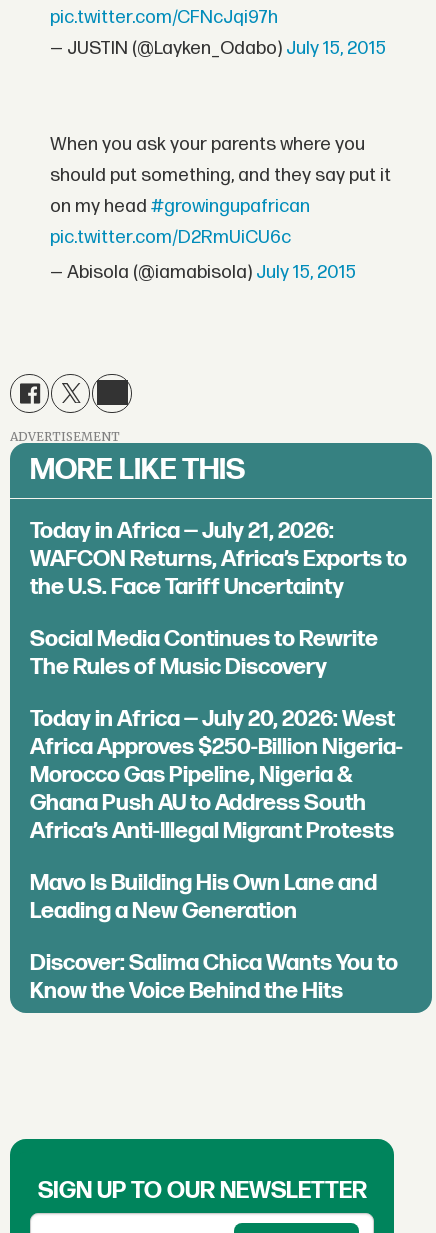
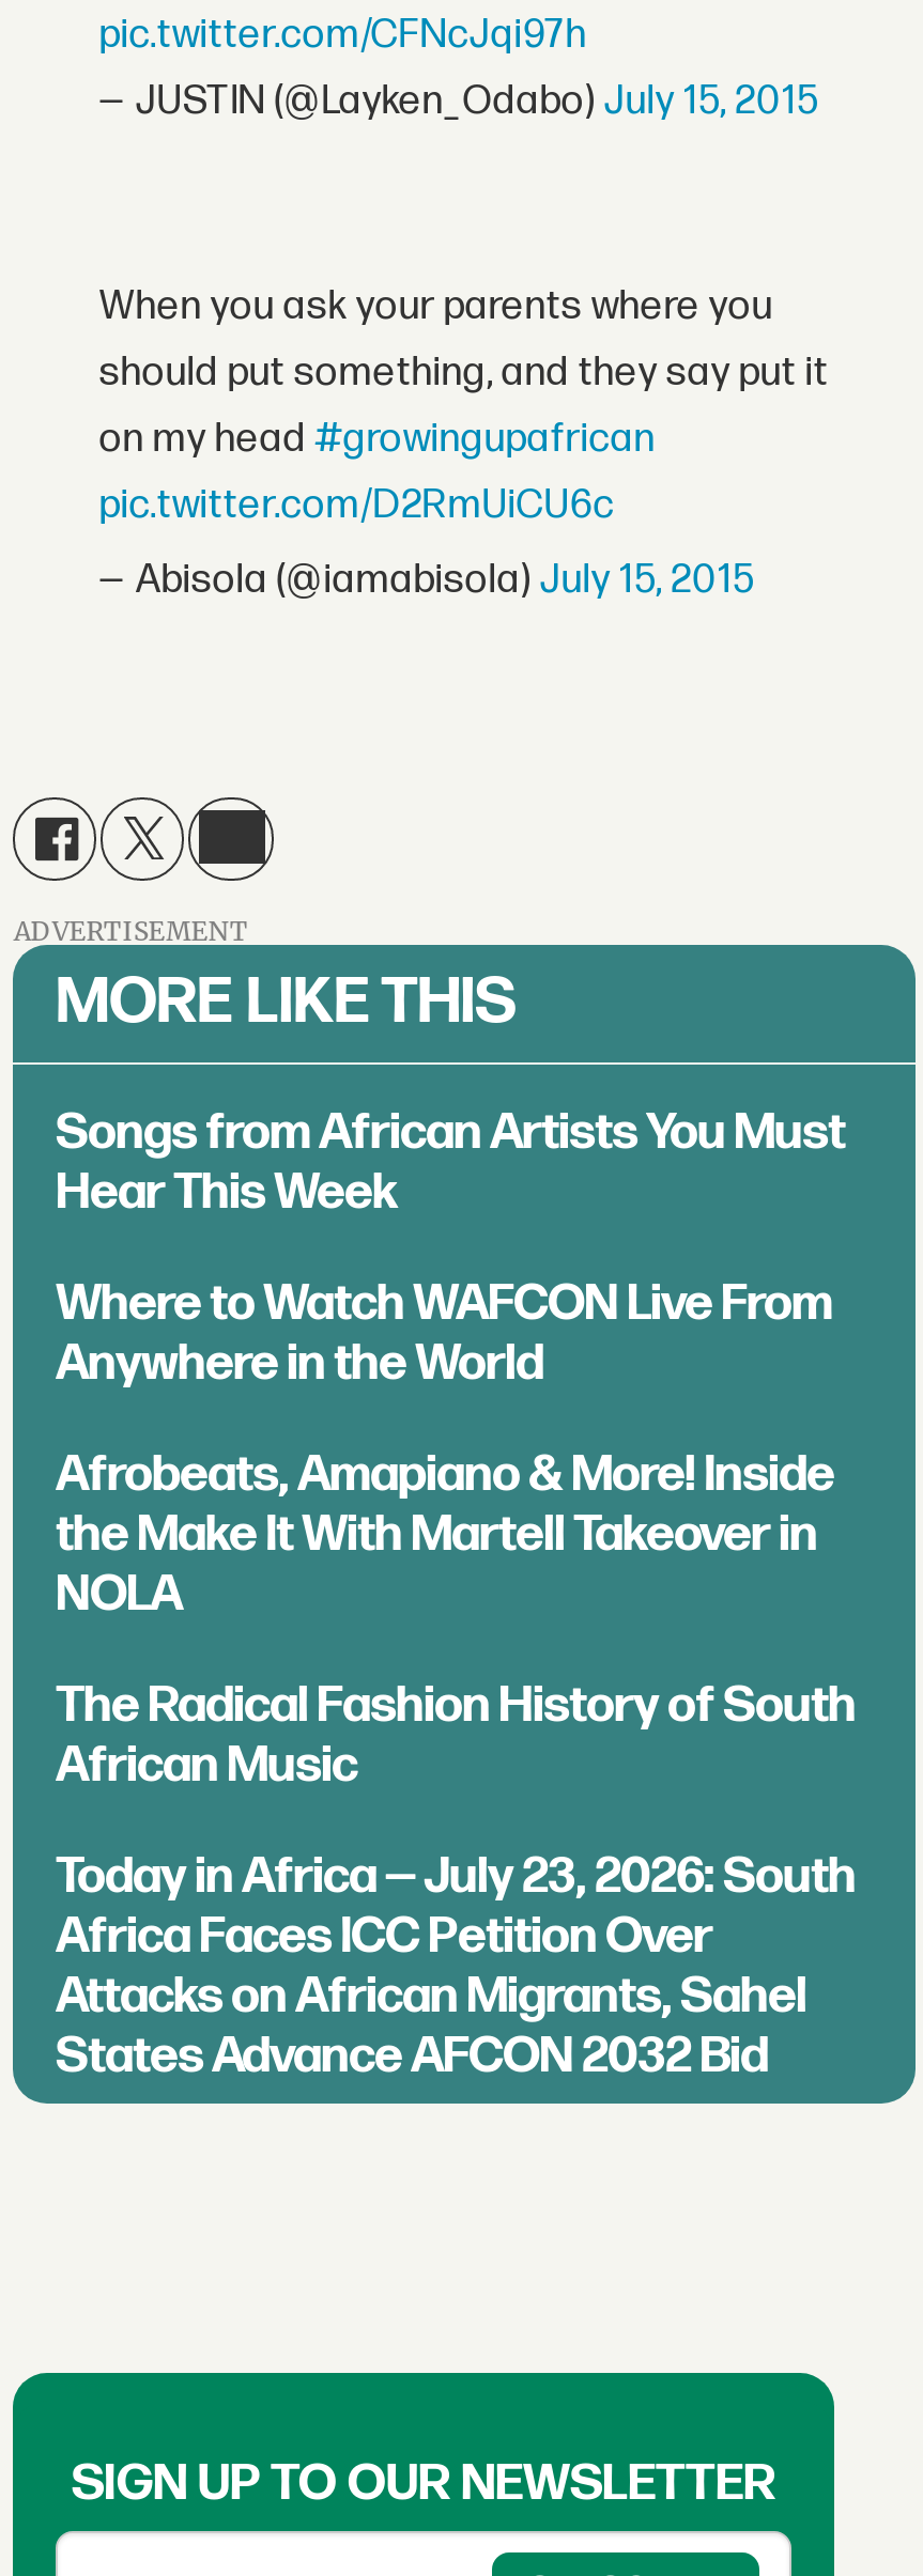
[30,517,407,601] Today in Africa — July 21, 2026: | WAFCON Returns, Africa’s Exports to | the U.S. Face Tariff Uncertainty -> [56,1104,845,1223] Songs from African Artists You Must | Hear This Week
[30,625,378,681] Social Media Continues to Rewrite | The Rules of Music Discovery -> [56,1275,833,1394] Where to Watch WAFCON Live From | Anywhere in the World
[30,705,403,845] Today in Africa — July 20, 2026: West | Africa Approves $250-Billion Nigeria- | Morocco Gas Pipeline, Nigeria & | Ghana Push AU to Address South | Africa’s Anti-Illegal Migrant Protests -> [56,1445,835,1625] Afrobeats, Amapiano & More! Inside | the Make It With Martell Takeover in | NOLA
[30,869,377,925] Mavo Is Building His Own Lane and | Leading a New Generation -> [56,1676,856,1796] The Radical Fashion History of South | African Music
[30,949,398,1005] Discover: Salima Chica Wants You to | Know the Voice Behind the Hits -> [56,1847,856,2086] Today in Africa — July 23, 2026: South | Africa Faces ICC Petition Over | Attacks on African Migrants, Sahel | States Advance AFCON 2032 Bid

